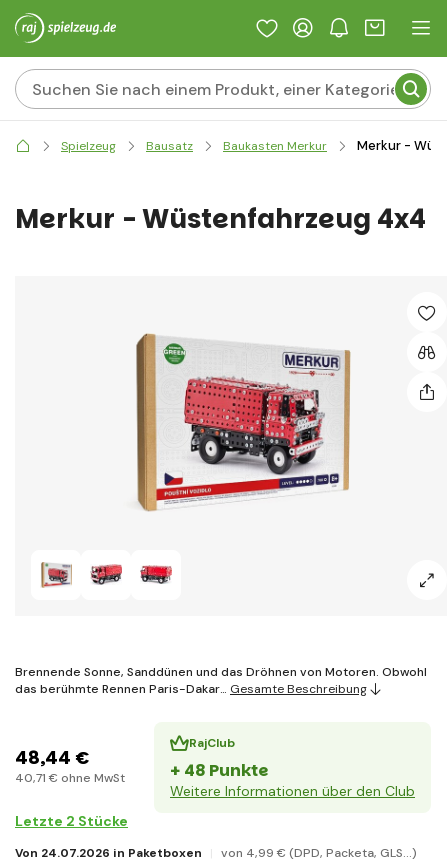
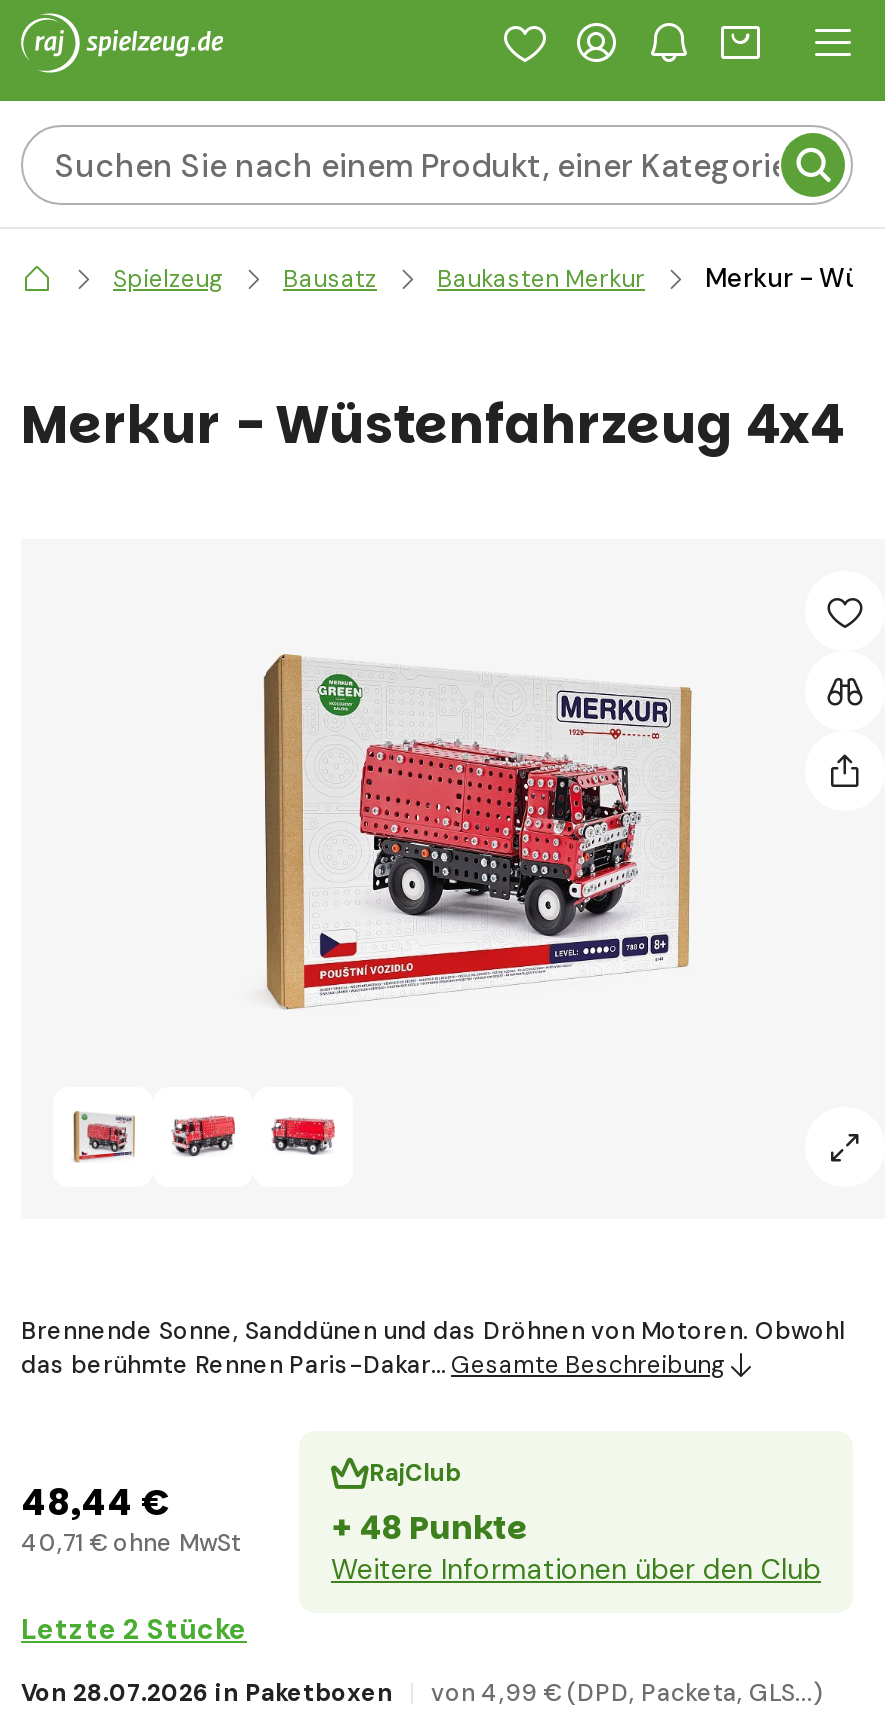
[15,845,202,861] Von 24.07.2026 in Paketboxen -> [21,1677,393,1709] Von 28.07.2026 in Paketboxen

